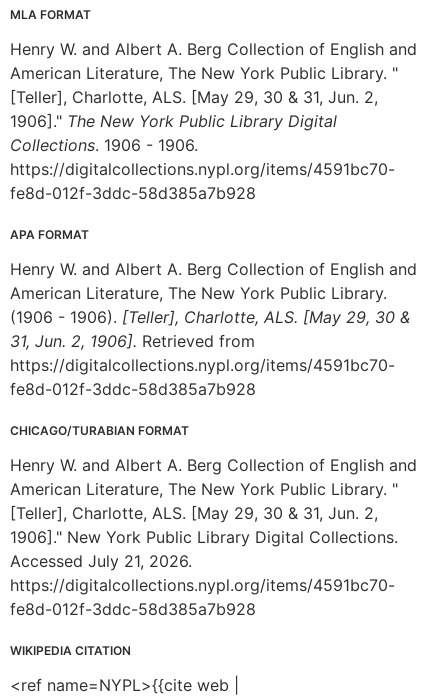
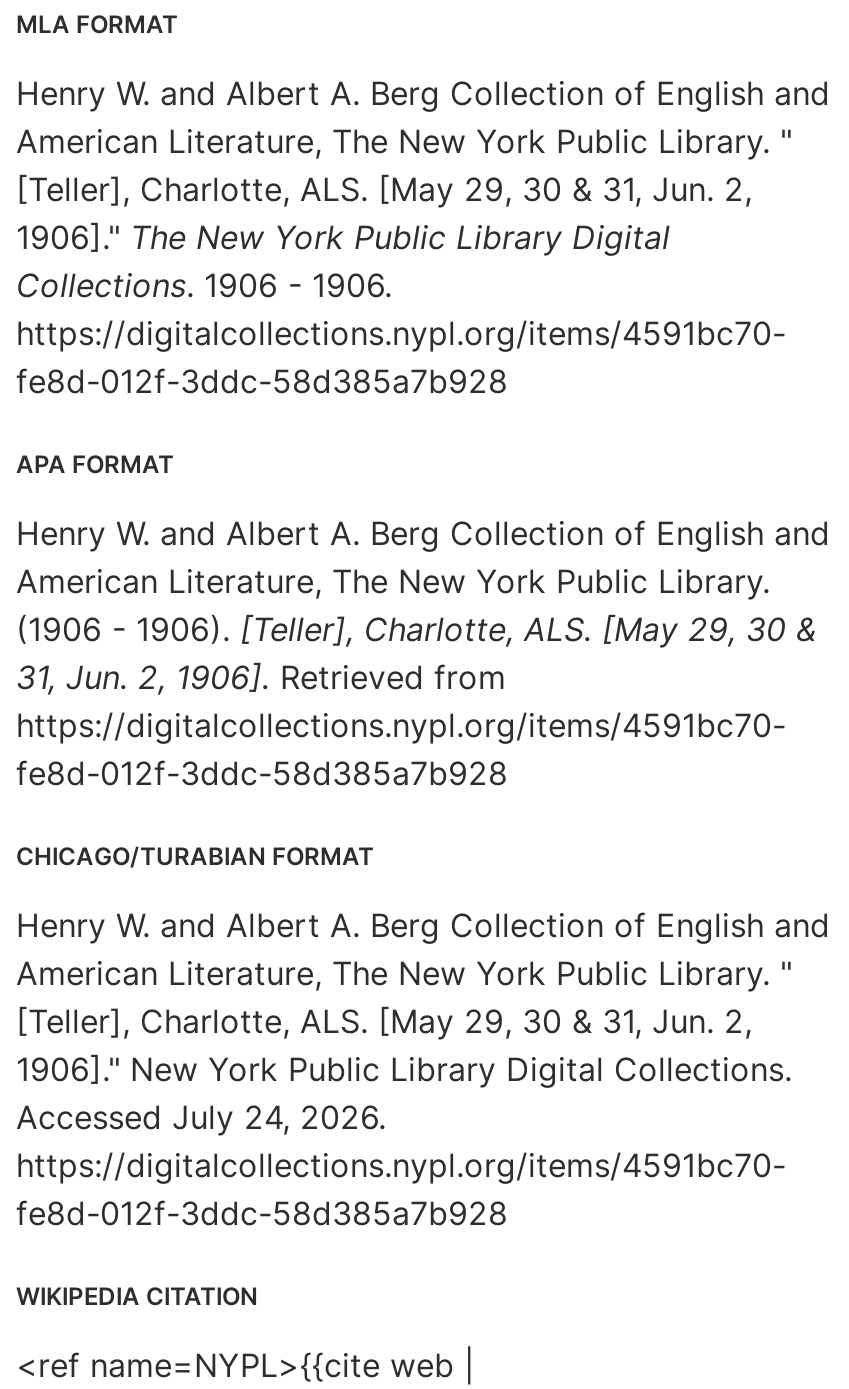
[10,551,192,571] Accessed July 21, 2026. -> [16,1097,386,1137] Accessed July 24, 2026.

